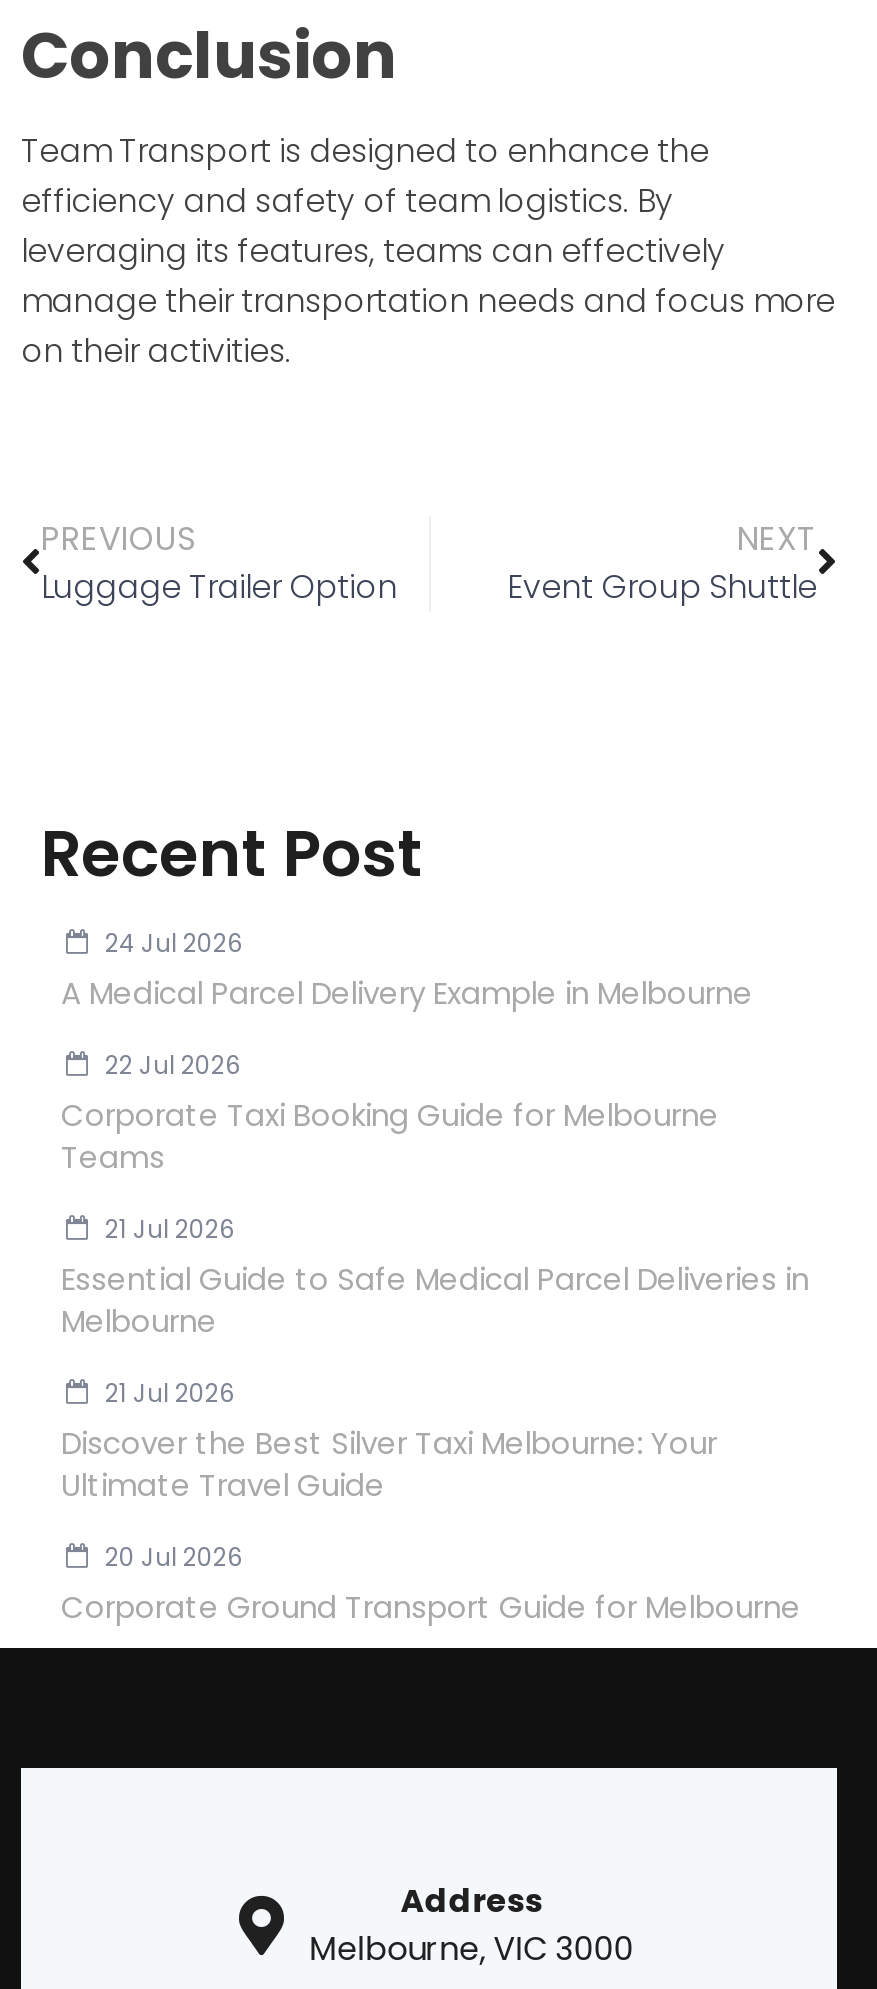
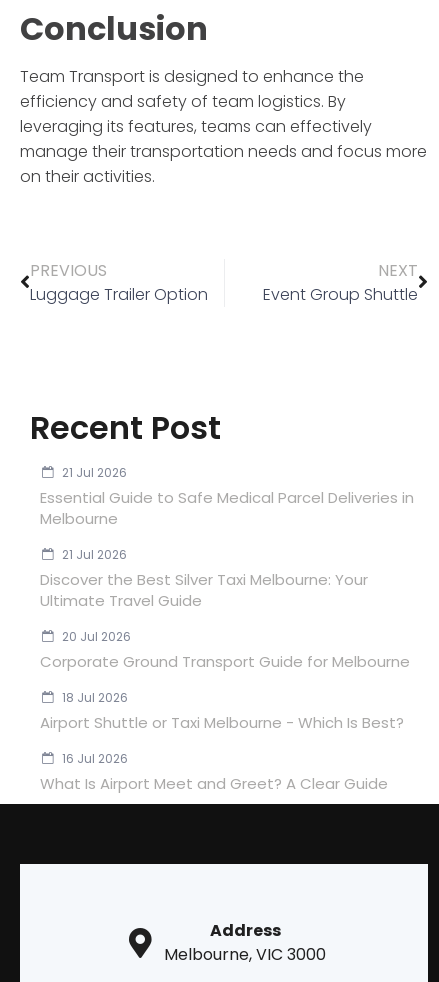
[61,925,753,1177] 24 Jul 2026 | A Medical Parcel Delivery Example in Melbourne | 22 Jul 2026 | Corporate Taxi Booking Guide for Melbourne | Teams -> none
moved [61,1211,809,1627] -> [40,463,414,671]: 21 Jul 2026 | Essential Guide to Safe Medical Parcel Deliveries in | Melbourne | 21 Jul 2026 | Discover the Best Silver Taxi Melbourne: Your | Ultimate Travel Guide | 20 Jul 2026 | Corporate Ground Transport Guide for Melbourne
none -> [40,688,404,793] 18 Jul 2026 | Airport Shuttle or Taxi Melbourne - Which Is Best? | 16 Jul 2026 | What Is Airport Meet and Greet? A Clear Guide

